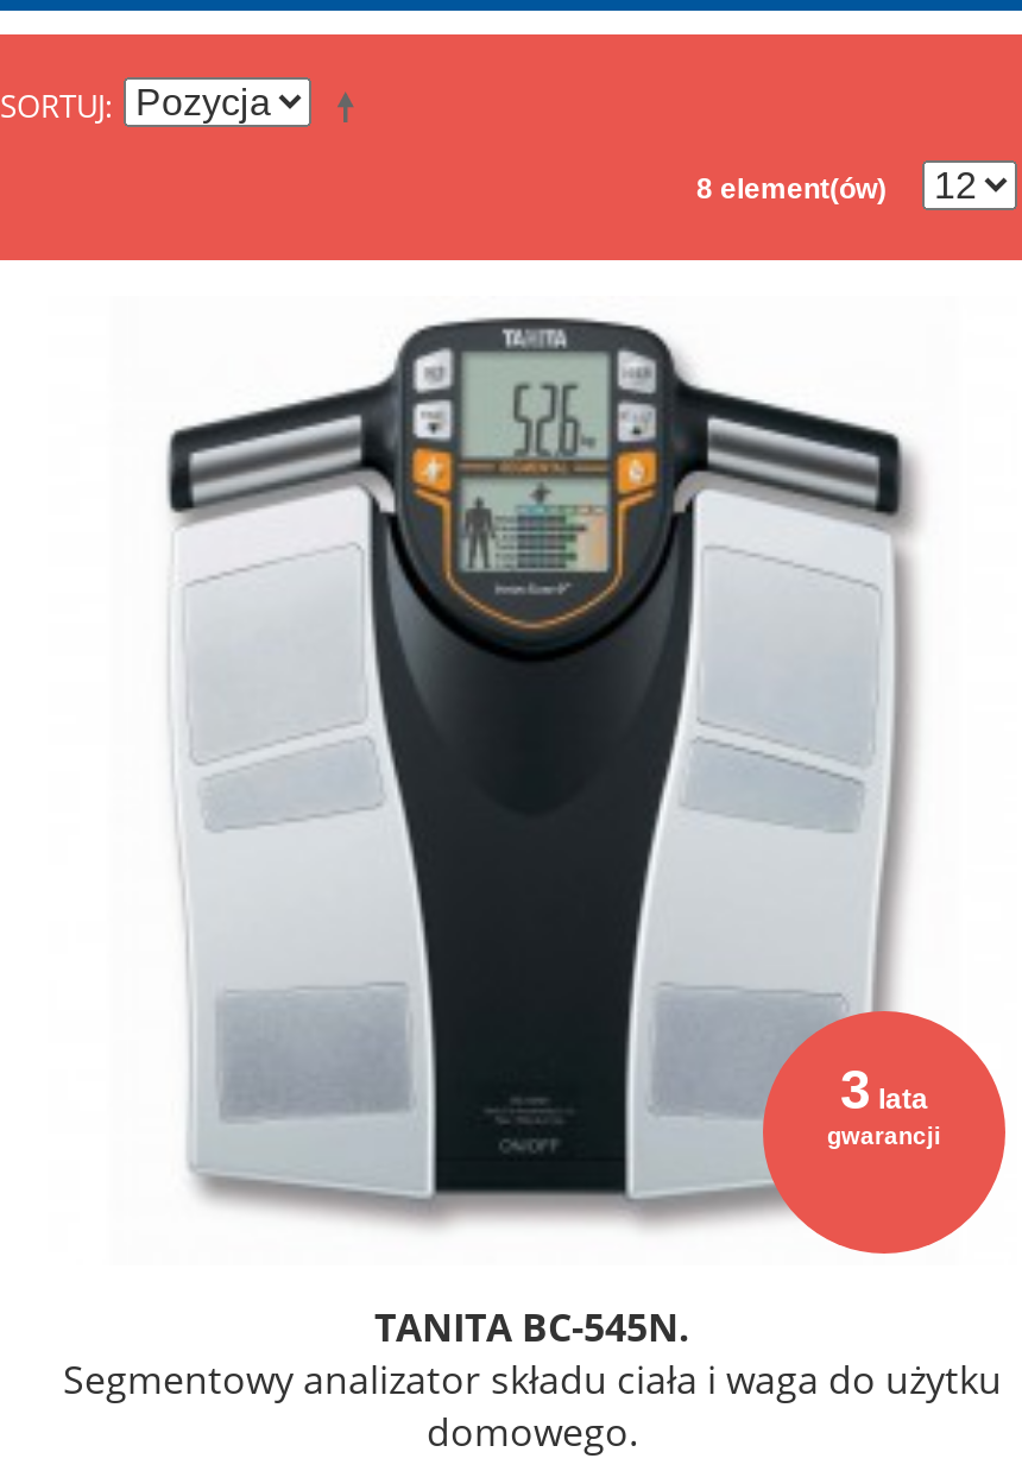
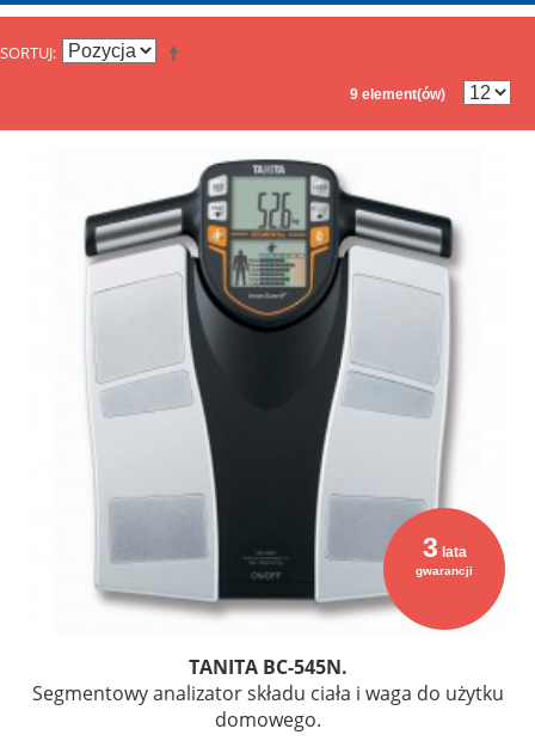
[696,172,887,206] 8 element(ów) -> [350,86,445,103] 9 element(ów)

